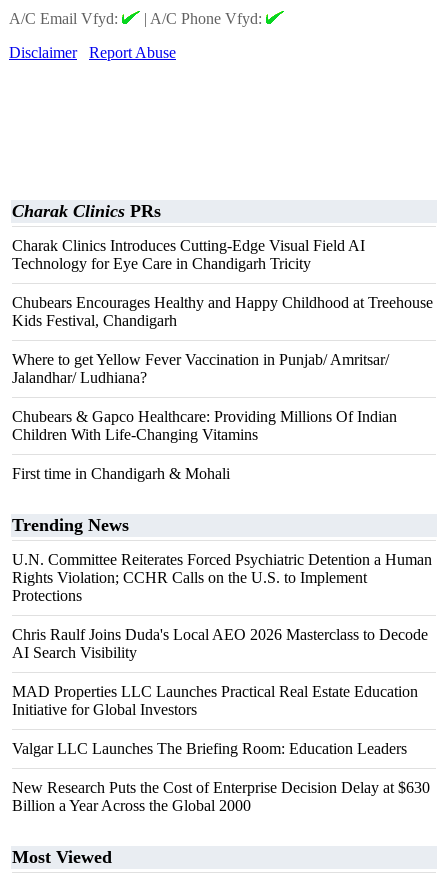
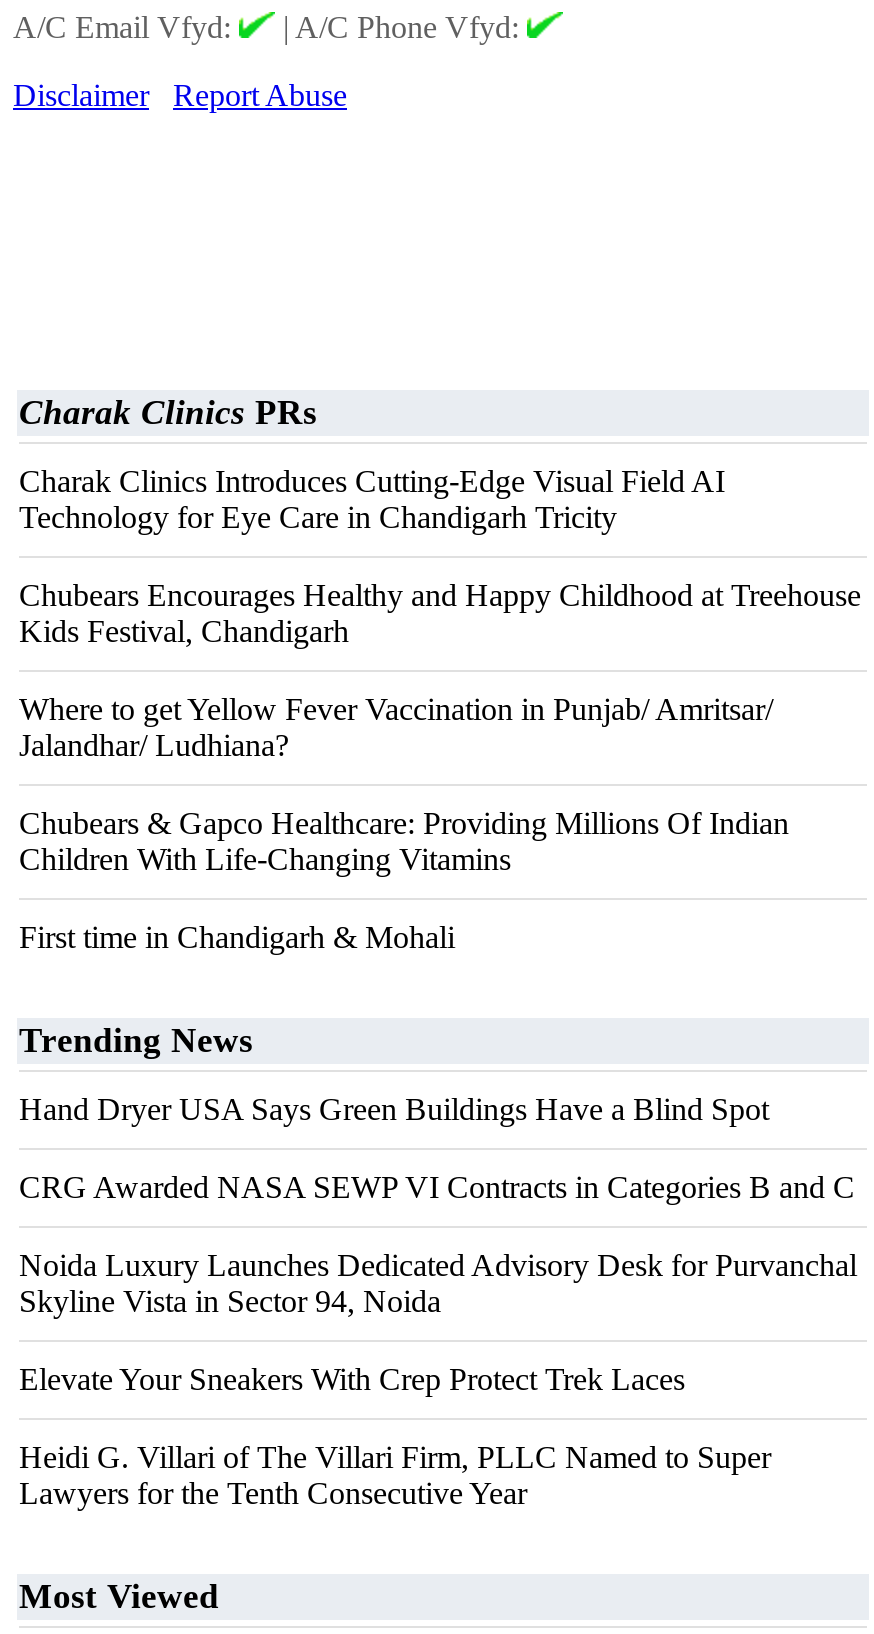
[12,551,432,604] U.N. Committee Reiterates Forced Psychiatric Detention a Human | Rights Violation; CCHR Calls on the U.S. to Implement | Protections -> [19,1092,769,1126] Hand Dryer USA Says Green Buildings Have a Blind Spot
[12,626,428,661] Chris Raulf Joins Duda's Local AEO 2026 Masterclass to Decode | AI Search Visibility -> [19,1170,855,1204] CRG Awarded NASA SEWP VI Contracts in Categories B and C
[12,683,418,718] MAD Properties LLC Launches Practical Real Estate Education | Initiative for Global Investors -> [19,1248,857,1318] Noida Luxury Launches Dedicated Advisory Desk for Purvanchal | Skyline Vista in Sector 94, Noida
[12,740,407,757] Valgar LLC Launches The Briefing Room: Education Leaders -> [19,1362,685,1396] Elevate Your Sneakers With Crep Protect Trek Laces
[12,779,430,814] New Research Puts the Cost of Enterprise Decision Delay at $630 | Billion a Year Across the Global 2000 -> [19,1440,771,1510] Heidi G. Villari of The Villari Firm, PLLC Named to Super | Lawyers for the Tenth Consecutive Year

